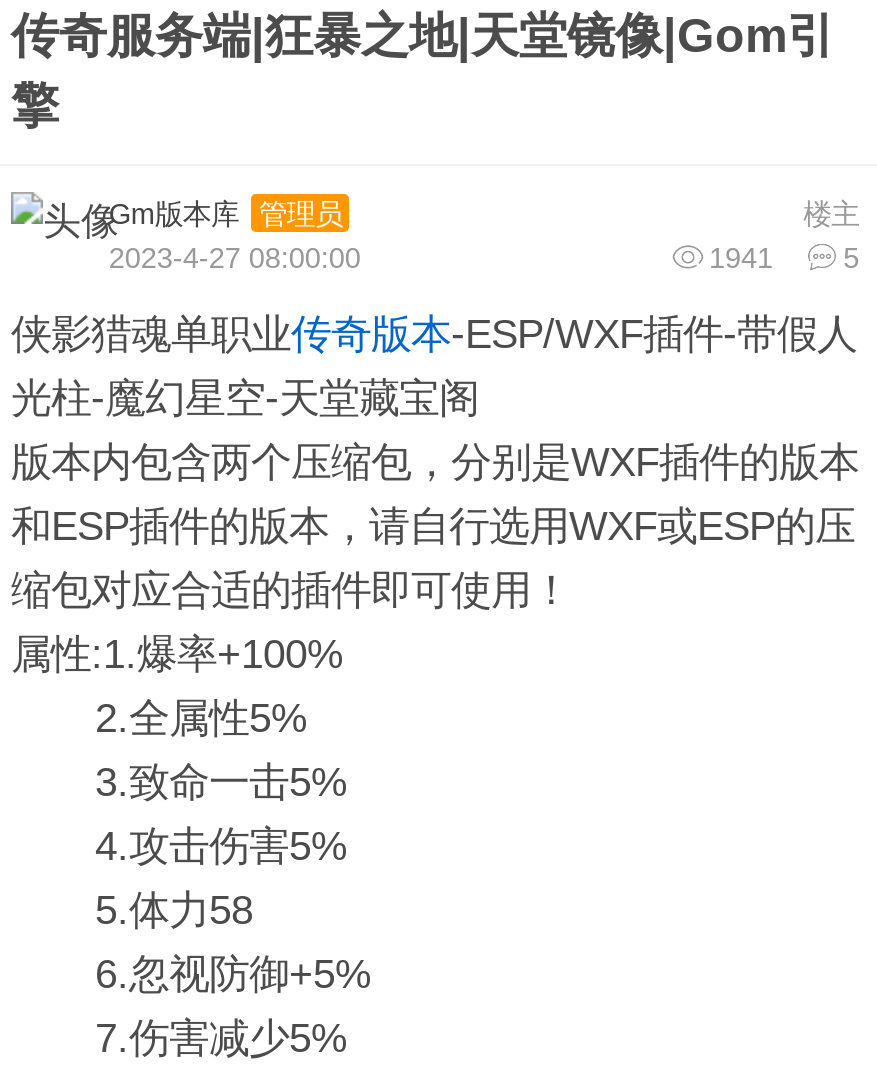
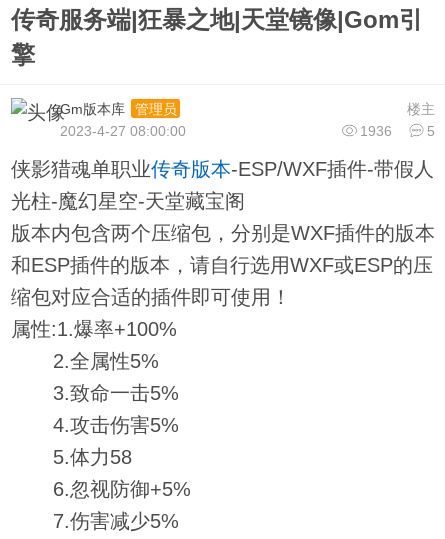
[709,241,859,273] 1941 5 -> [360,122,435,138] 1936 5

